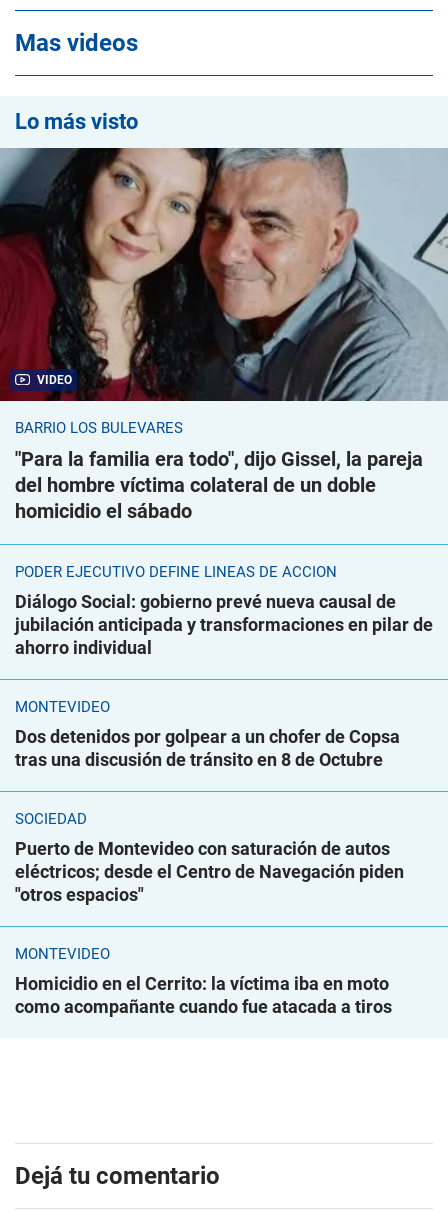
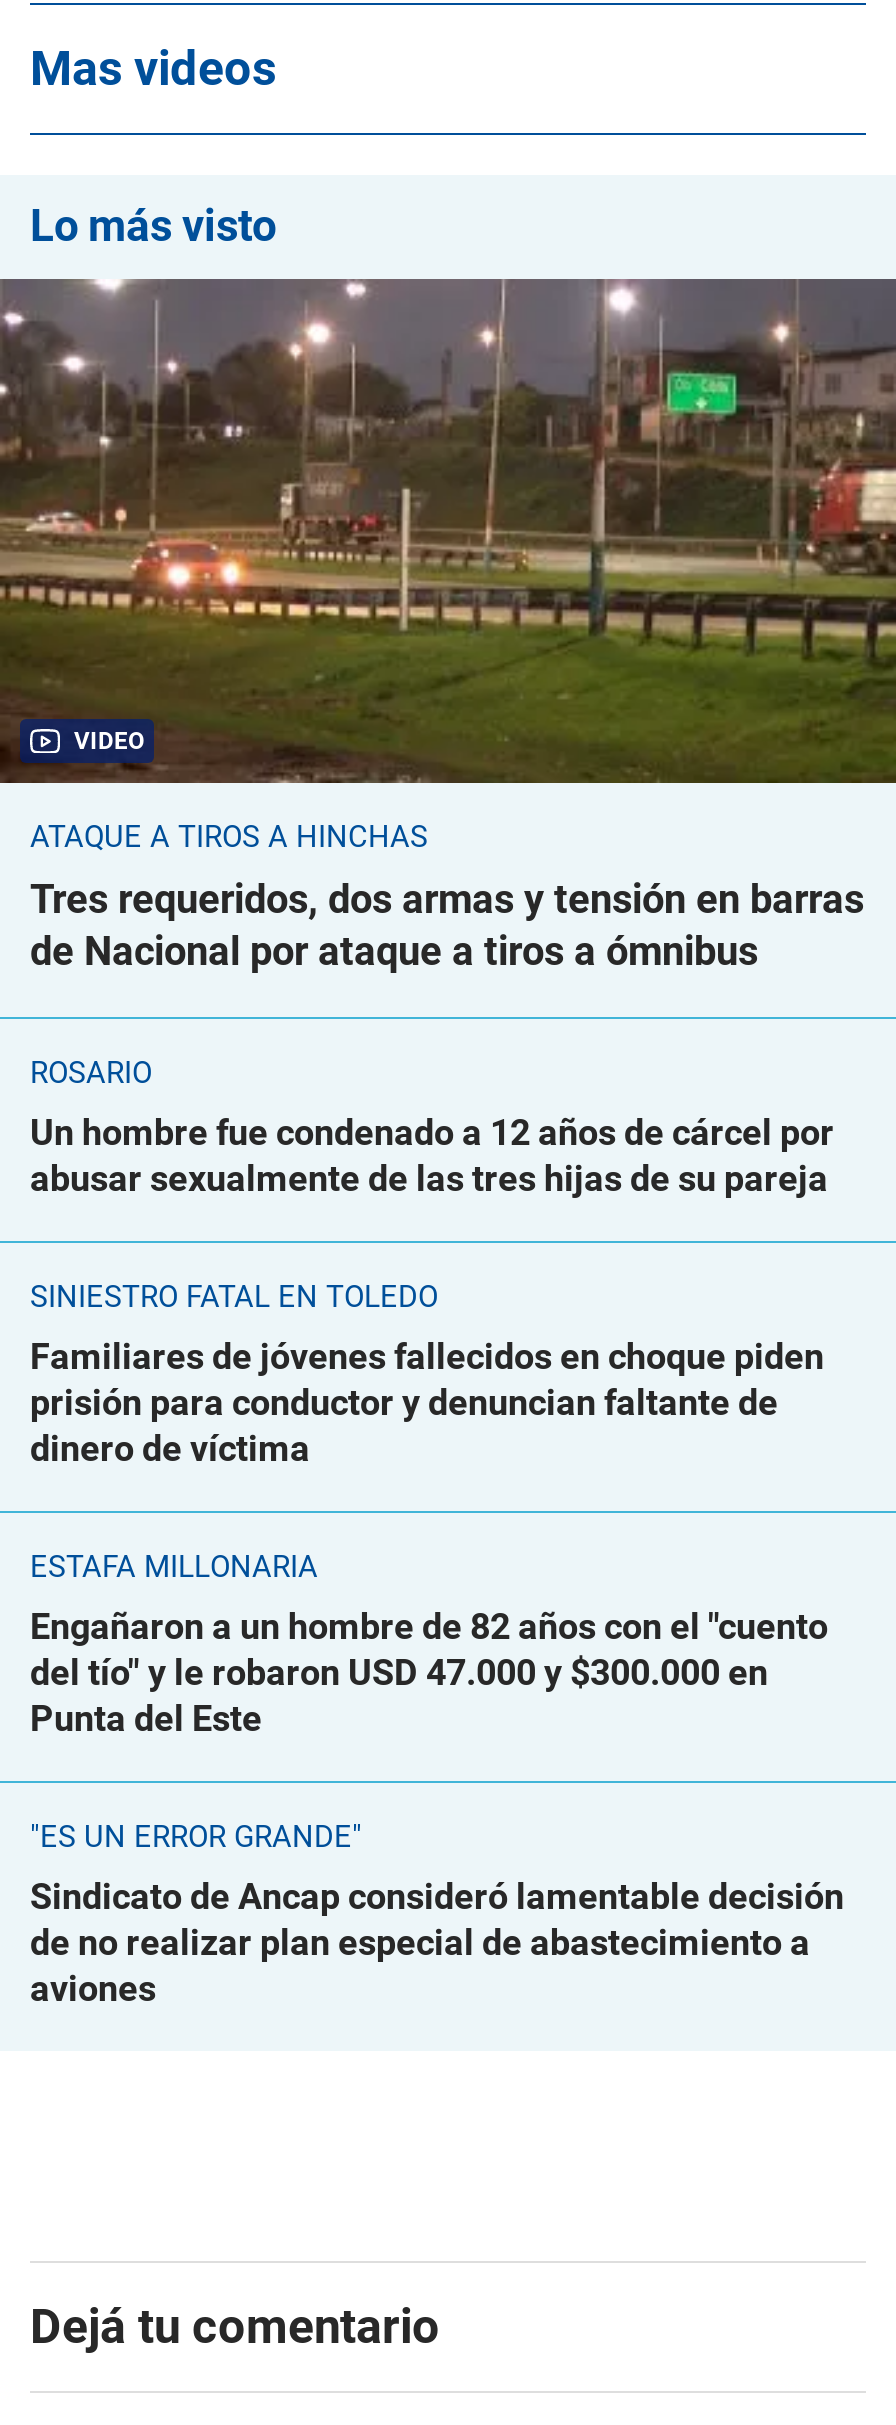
[3,147,445,523] [image] | BARRIO LOS BULEVARES | "Para la familia era todo", dijo Gissel, la pareja | del hombre víctima colateral de un doble | homicidio el sábado -> [6,278,890,975] [image] | ATAQUE A TIROS A HINCHAS | Tres requeridos, dos armas y tensión en barras | de Nacional por ataque a tiros a ómnibus
[15,563,337,581] PODER EJECUTIVO DEFINE LÍNEAS DE ACCIÓN -> [30,1055,152,1091] ROSARIO
[15,591,433,658] Diálogo Social: gobierno prevé nueva causal de | jubilación anticipada y transformaciones en pilar de | ahorro individual -> [30,1111,834,1199] Un hombre fue condenado a 12 años de cárcel por | abusar sexualmente de las tres hijas de su pareja
[15,698,110,716] MONTEVIDEO -> [30,1279,438,1315] SINIESTRO FATAL EN TOLEDO
[15,726,400,770] Dos detenidos por golpear a un chofer de Copsa | tras una discusión de tránsito en 8 de Octubre -> [30,1335,824,1469] Familiares de jóvenes fallecidos en choque piden | prisión para conductor y denuncian faltante de | dinero de víctima
[15,810,87,828] SOCIEDAD -> [30,1549,318,1585] ESTAFA MILLONARIA
[15,838,404,905] Puerto de Montevideo con saturación de autos | eléctricos; desde el Centro de Navegación piden | "otros espacios" -> [30,1605,828,1739] Engañaron a un hombre de 82 años con el "cuento | del tío" y le robaron USD 47.000 y $300.000 en | Punta del Este
[15,945,110,963] MONTEVIDEO -> [30,1819,362,1855] "ES UN ERROR GRANDE"
[15,973,392,1017] Homicidio en el Cerrito: la víctima iba en moto | como acompañante cuando fue atacada a tiros -> [30,1875,844,2009] Sindicato de Ancap consideró lamentable decisión | de no realizar plan especial de abastecimiento a | aviones

